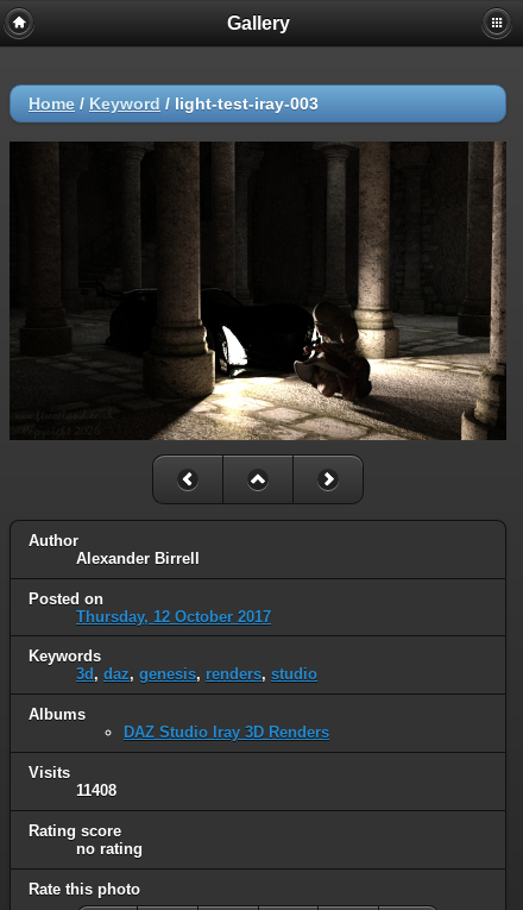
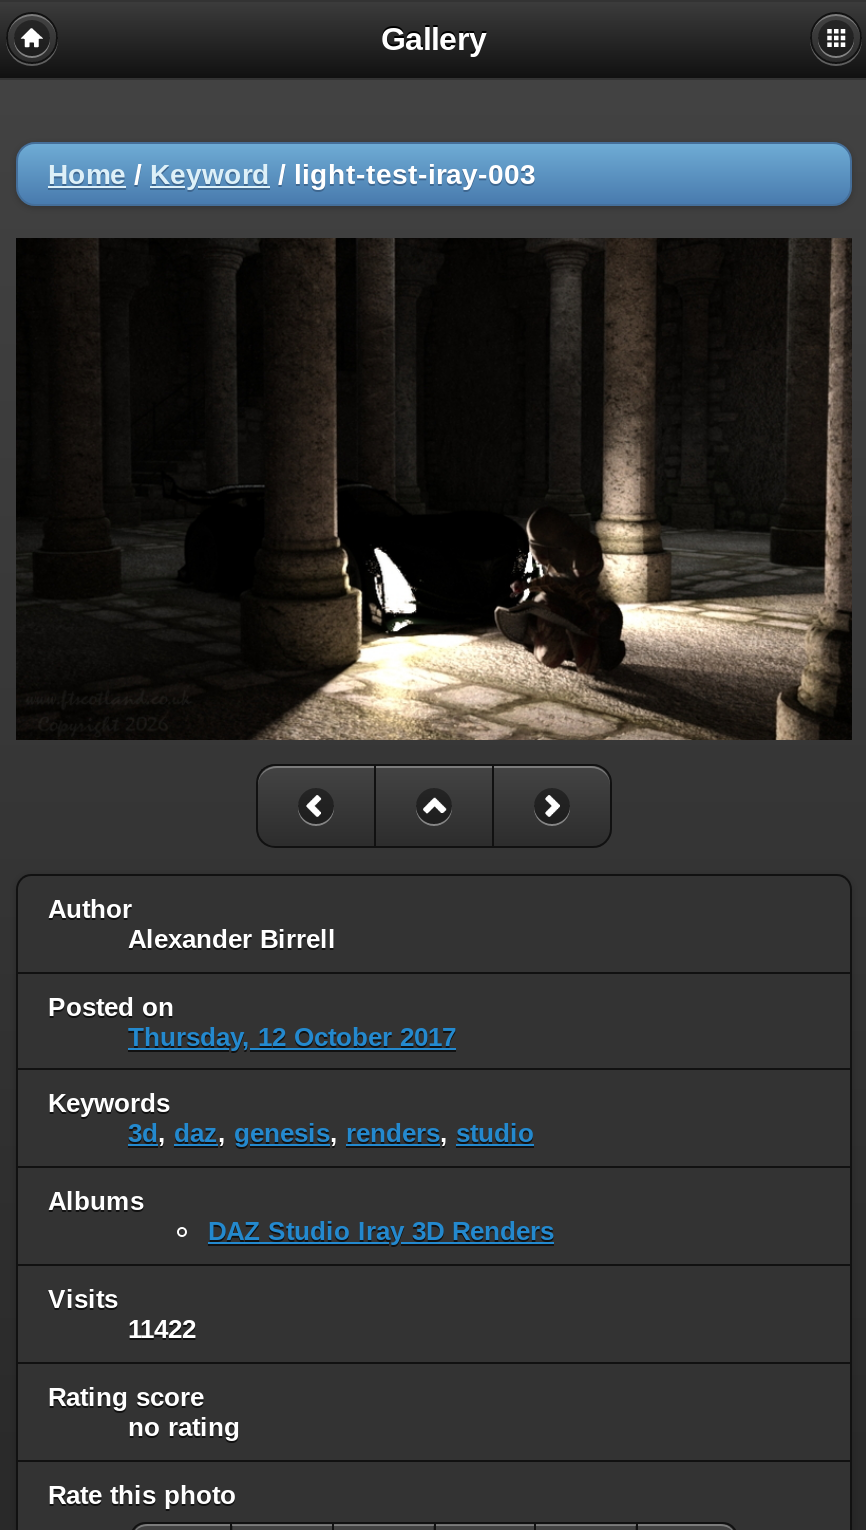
[76,782,116,800] 11408 -> [128,1314,196,1344] 11422

